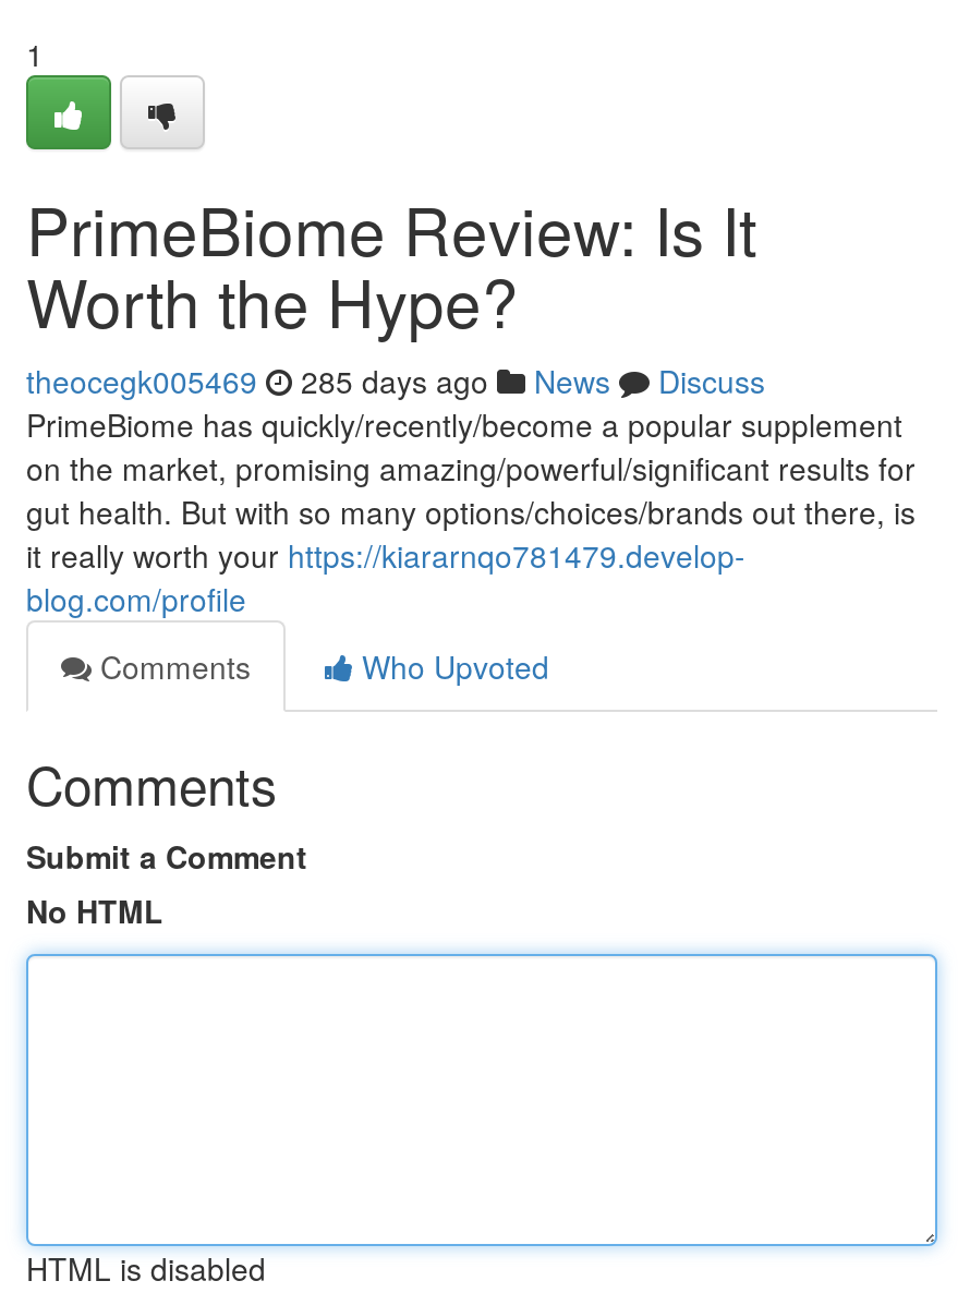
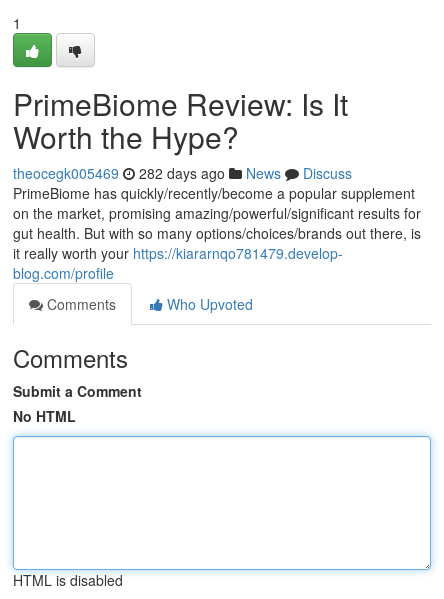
[26,359,765,402] theocegk005469 285 days ago News Discuss -> [13,163,352,183] theocegk005469 282 days ago News Discuss

